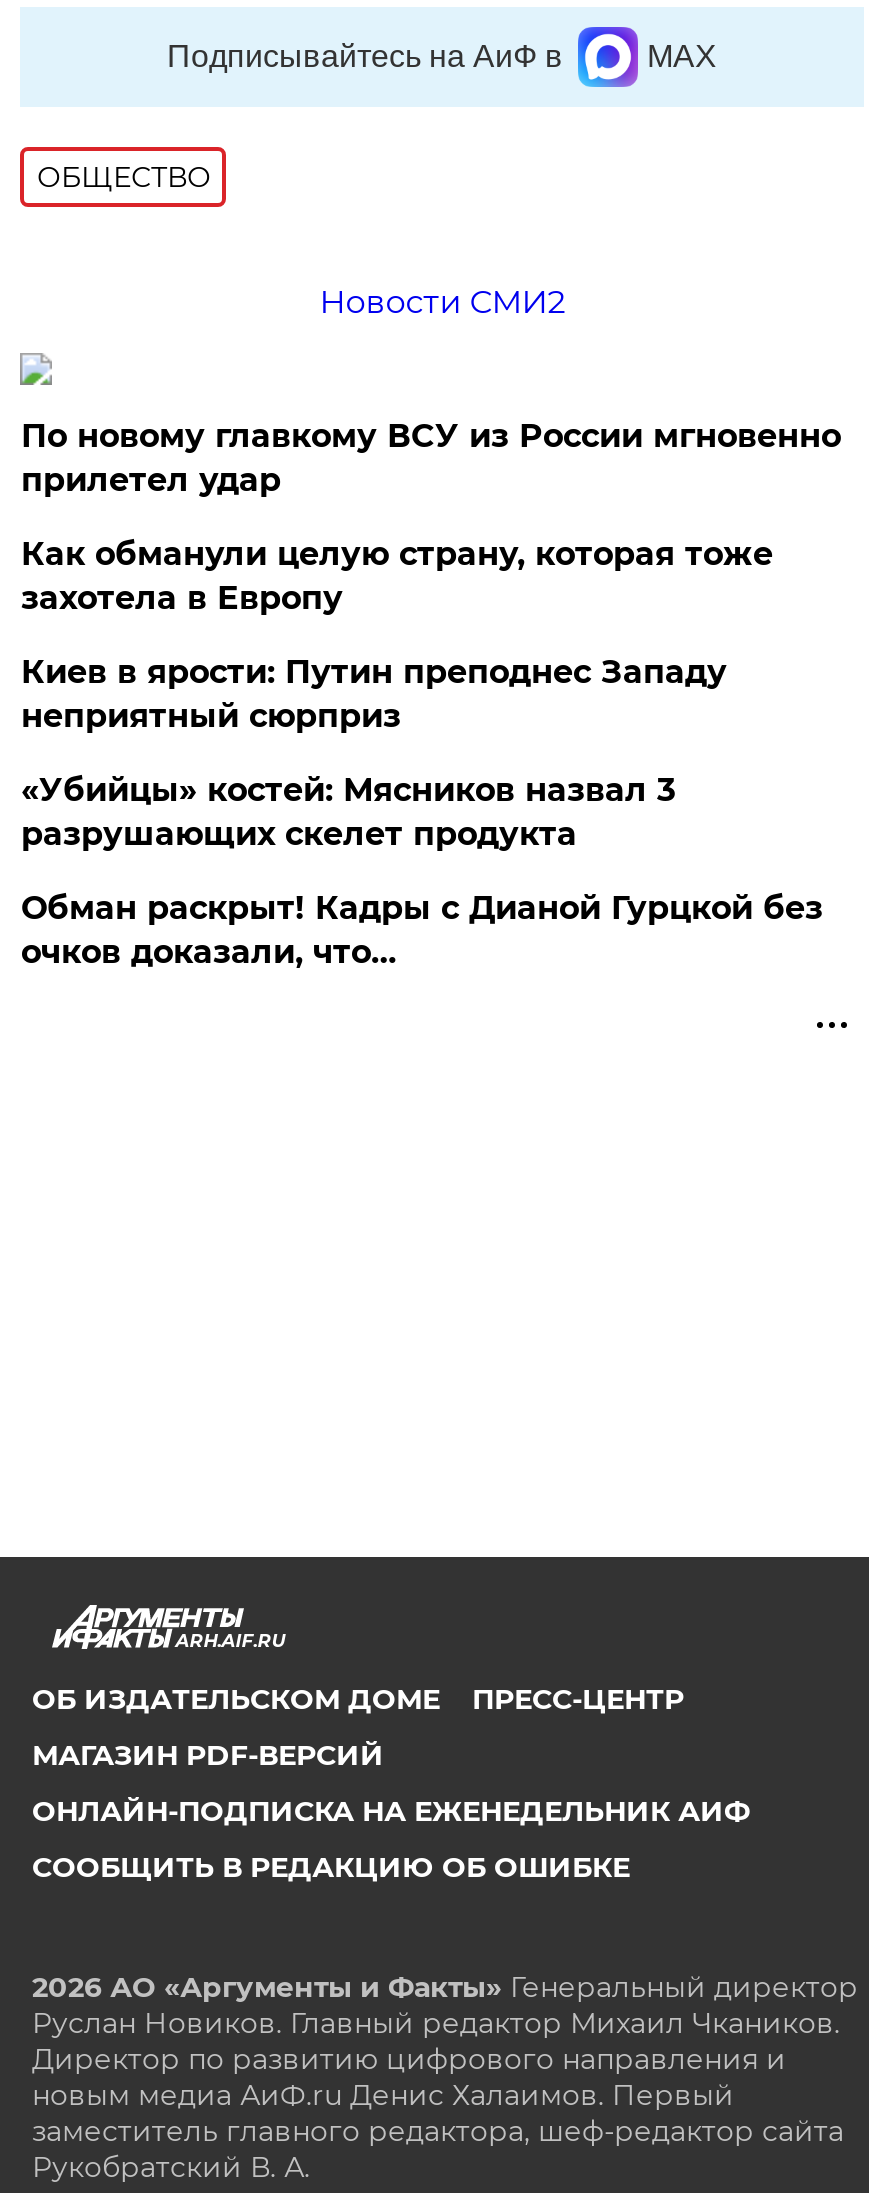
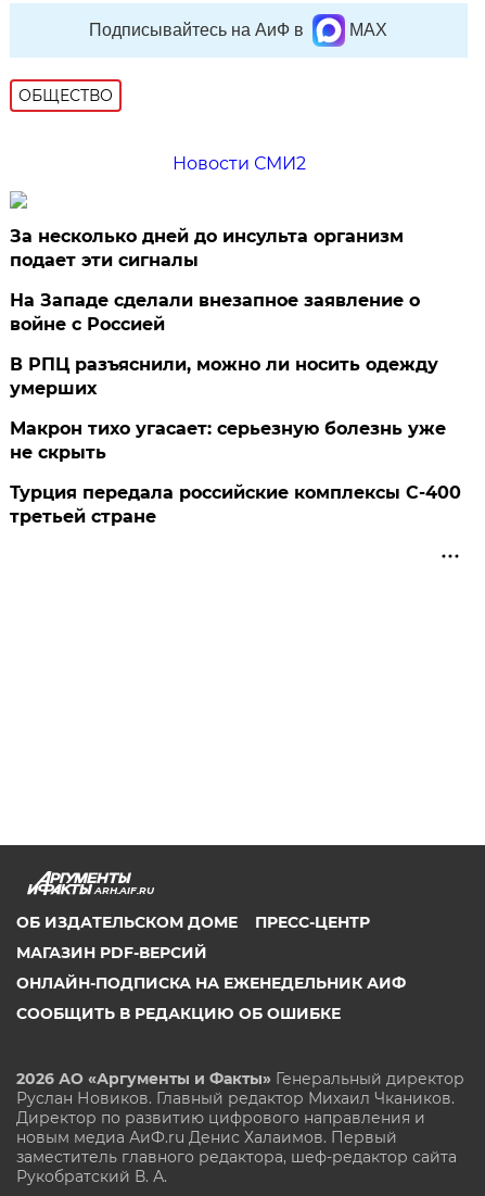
[21,417,841,499] По новому главкому ВСУ из России мгновенно | прилетел удар -> [10,226,404,270] За несколько дней до инсульта организм | подает эти сигналы
[21,535,773,617] Как обманули целую страну, которая тоже | захотела в Европу -> [10,290,420,334] На Западе сделали внезапное заявление о | войне с Россией
[21,653,727,735] Киев в ярости: Путин преподнес Западу | неприятный сюрприз -> [10,354,439,399] В РПЦ разъяснили, можно ли носить одежду | умерших
[21,771,675,853] «Убийцы» костей: Мясников назвал 3 | разрушающих скелет продукта -> [10,418,446,463] Макрон тихо угасает: серьезную болезнь уже | не скрыть
[21,889,823,971] Обман раскрыт! Кадры с Дианой Гурцкой без | очков доказали, что… -> [10,482,462,527] Турция передала российские комплексы С-400 | третьей стране

